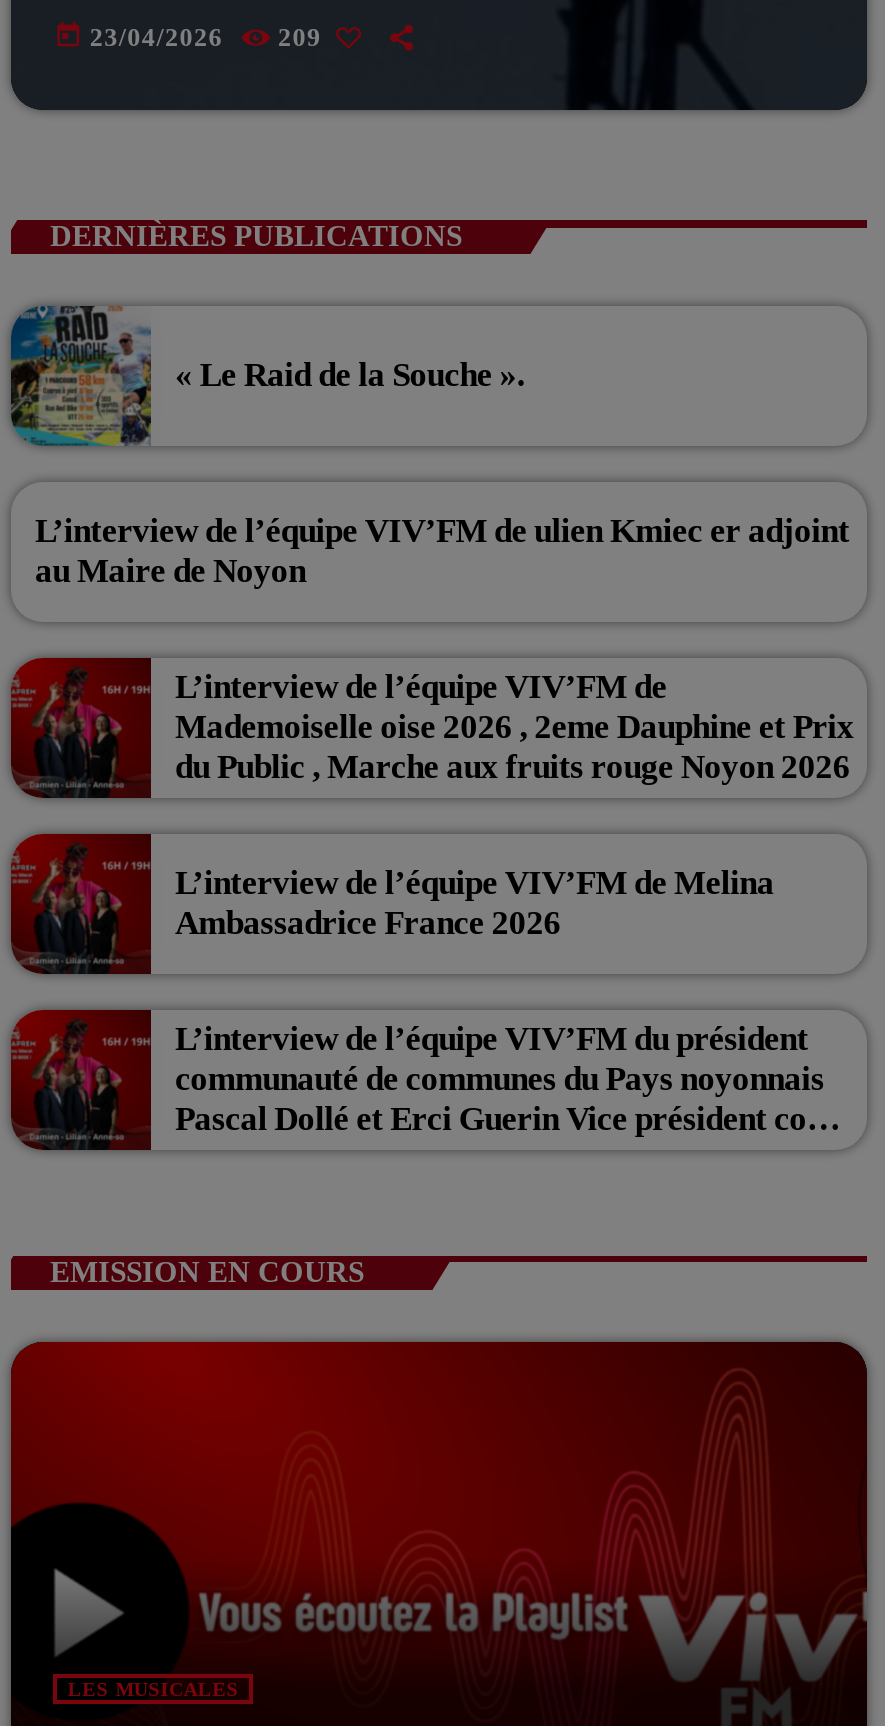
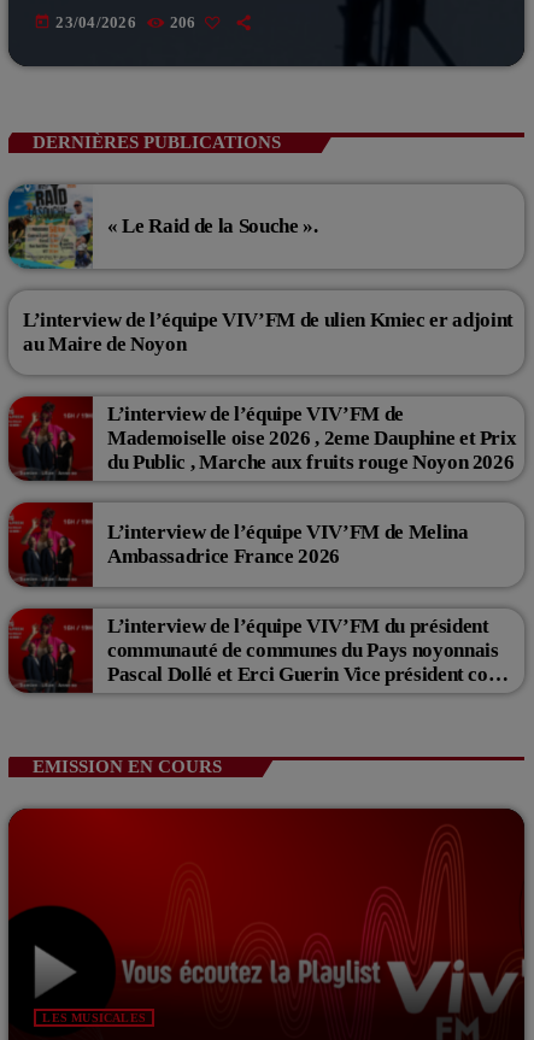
[278,22,322,52] 209 -> [169,13,196,31] 206

